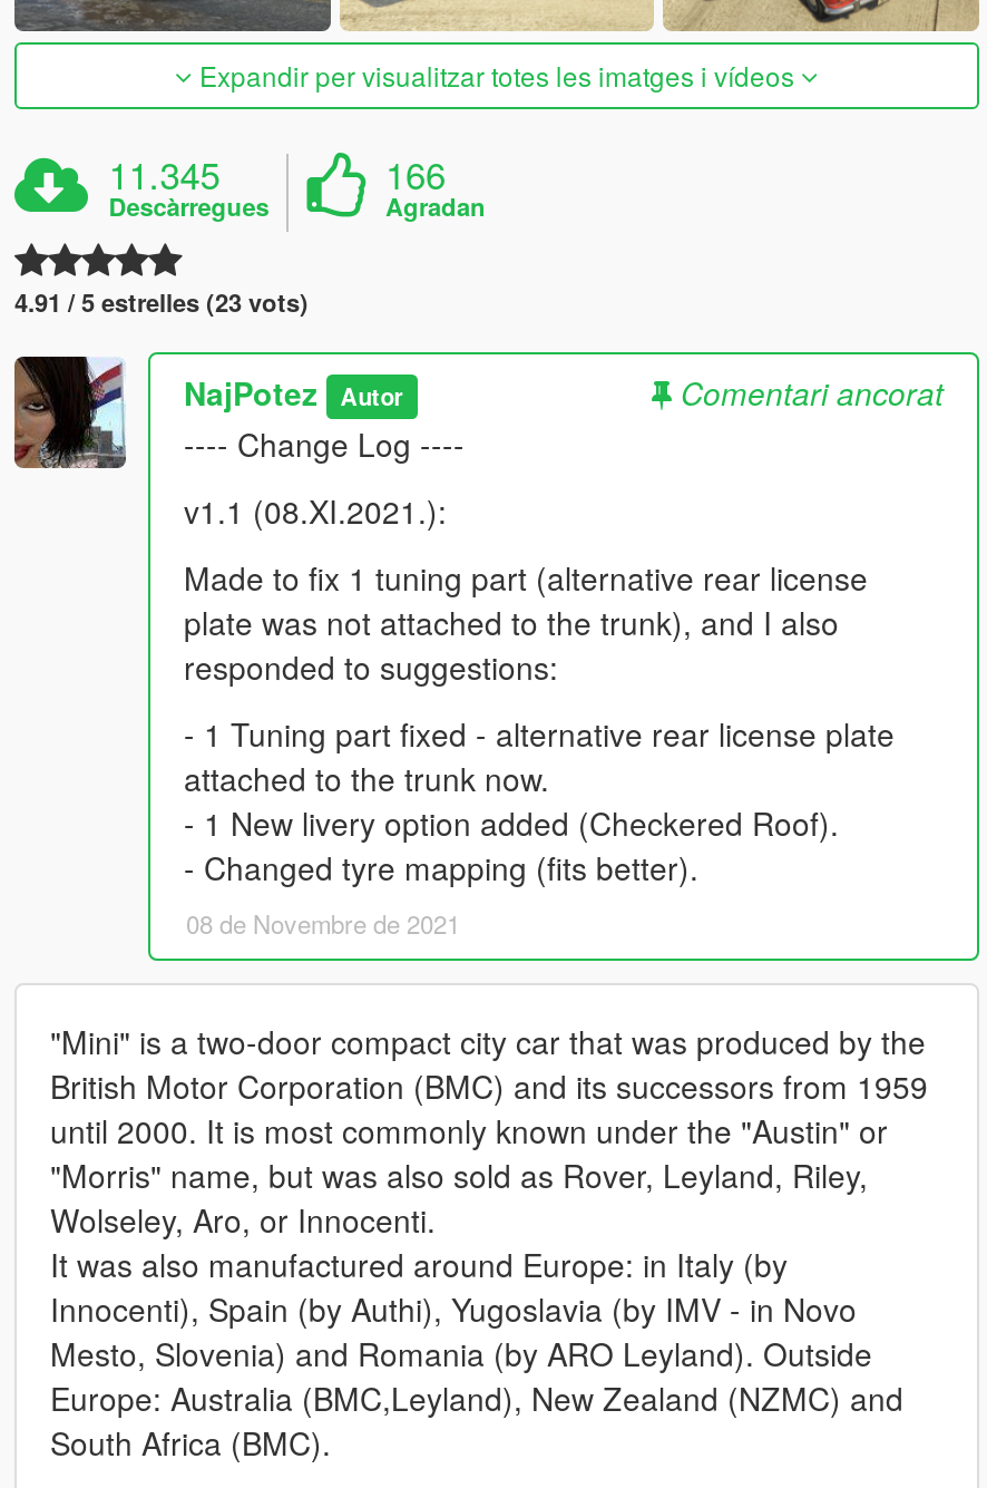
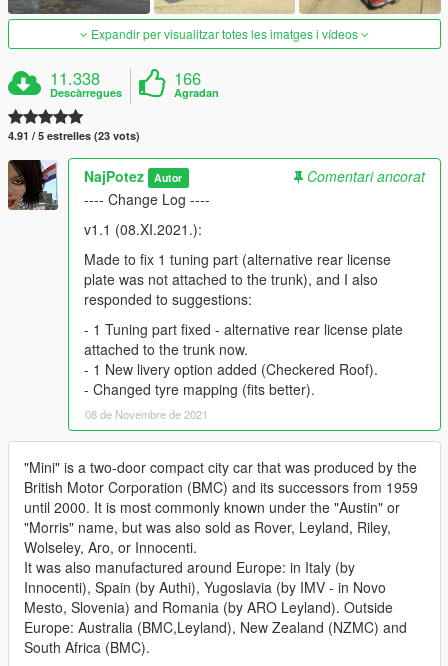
[109,148,220,201] 11.345 -> [50,66,100,90] 11.338

